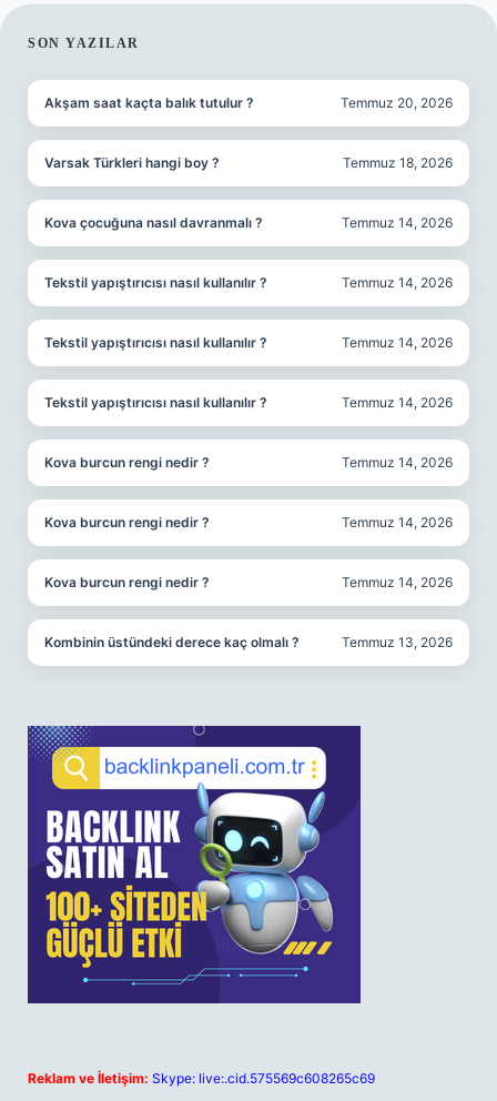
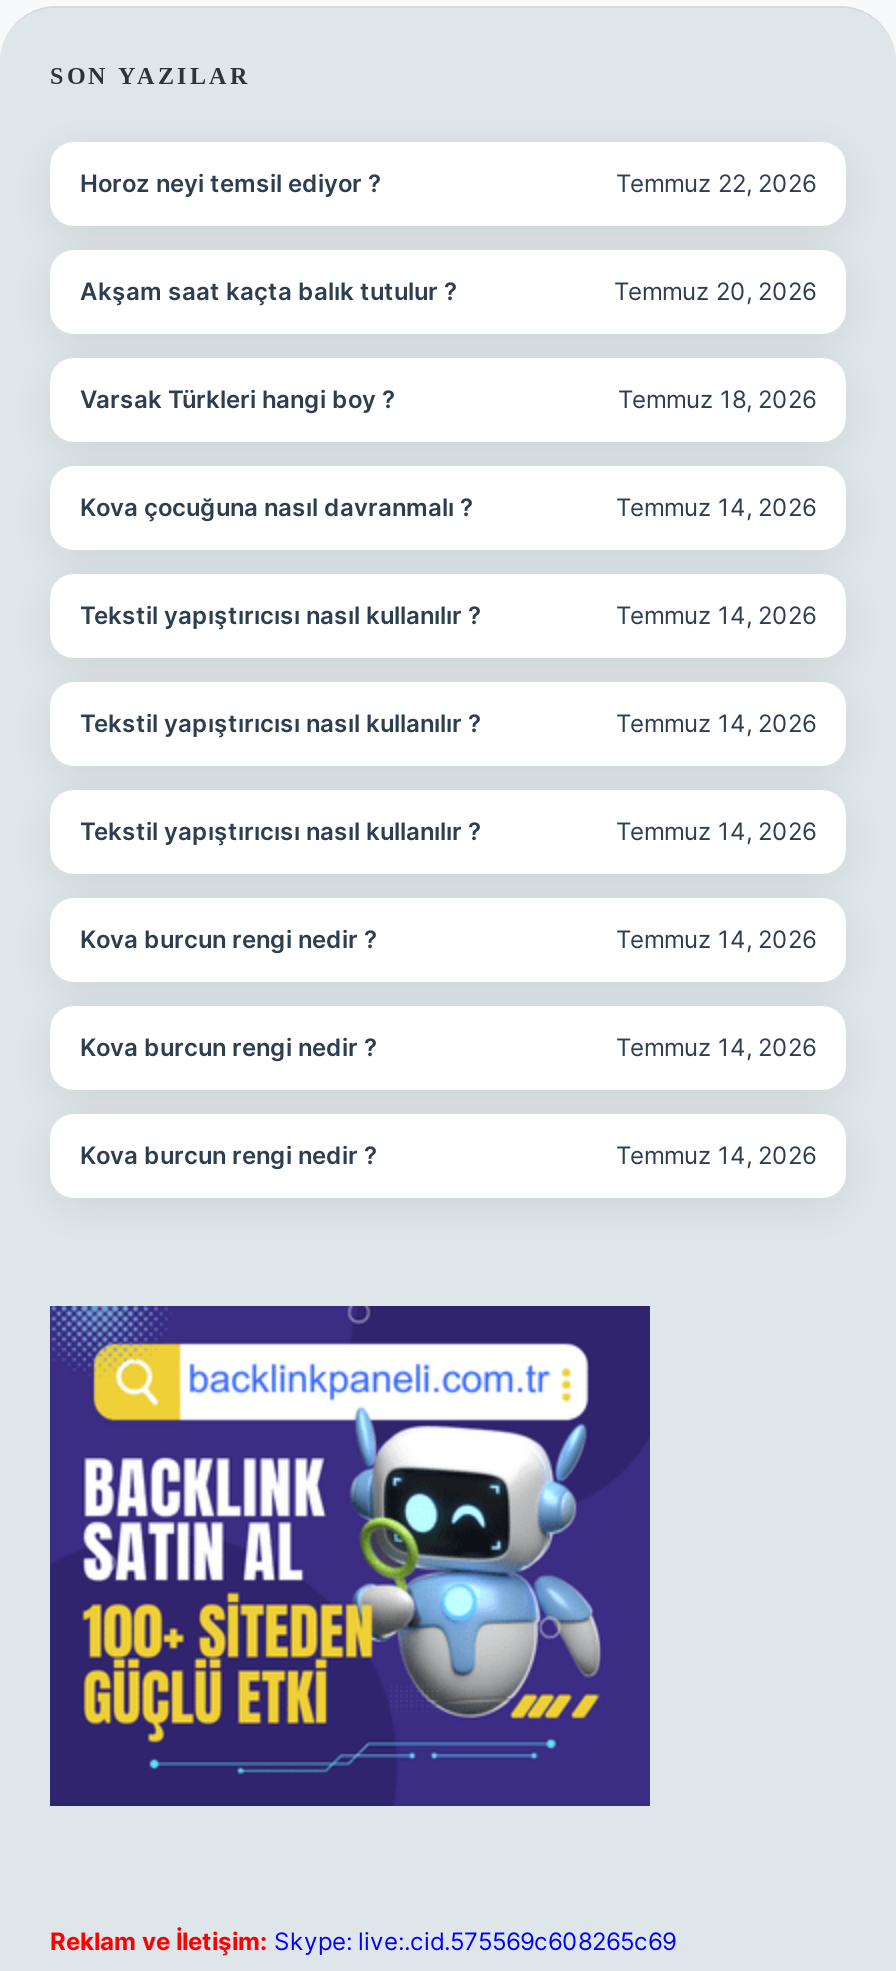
none -> [80,168,816,198] Horoz neyi temsil ediyor ? | Temmuz 22, 2026
moved [44,94,453,590] -> [80,276,816,1170]: Akşam saat kaçta balık tutulur ? | Temmuz 20, 2026 | Varsak Türkleri hangi boy ? | ... | Kova burcun rengi nedir ? | Temmuz 14, 2026
[44,634,453,650] Kombinin üstündeki derece kaç olmalı ? | Temmuz 13, 2026 -> none

